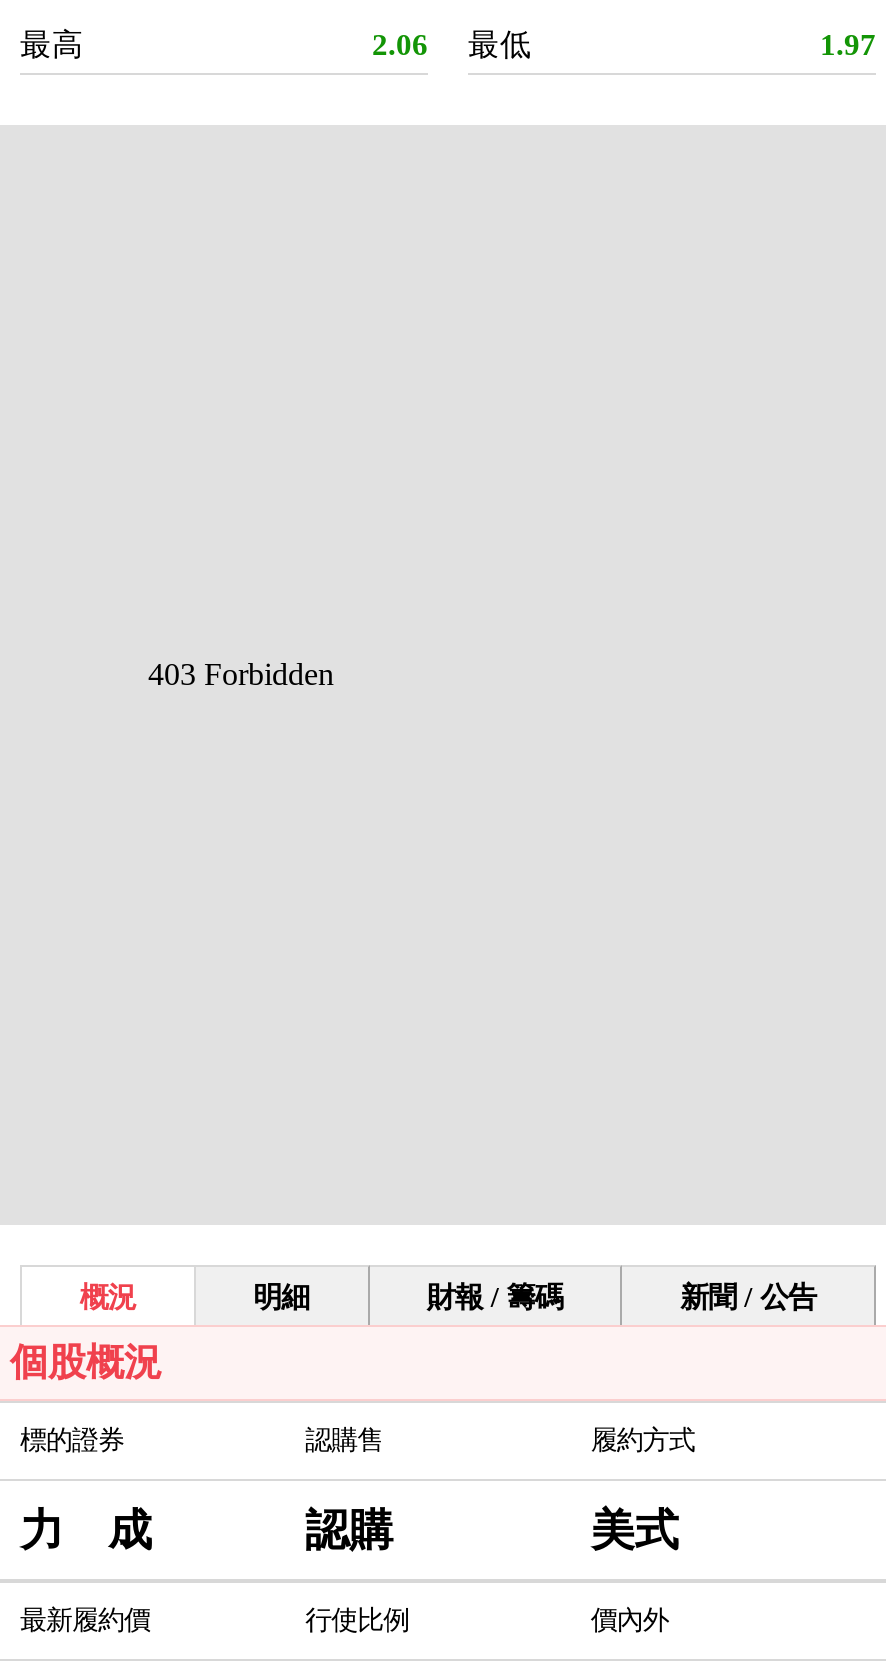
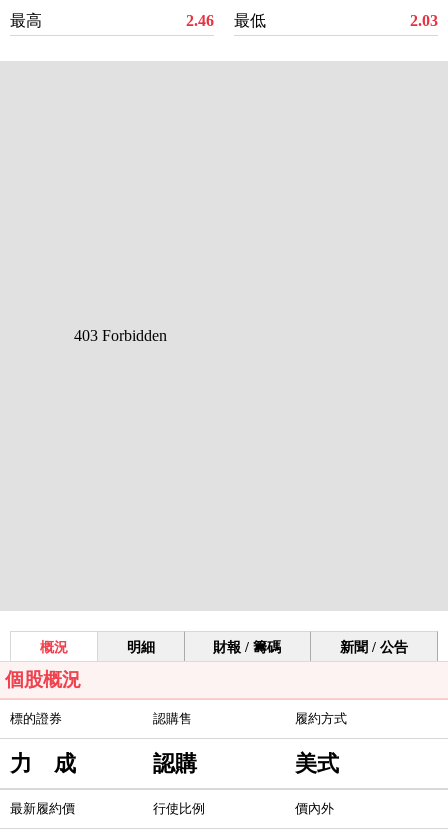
[372,27,532,61] 2.06 最低 -> [186,12,266,29] 2.46 最低
[820,27,876,61] 1.97 -> [410,12,438,29] 2.03

